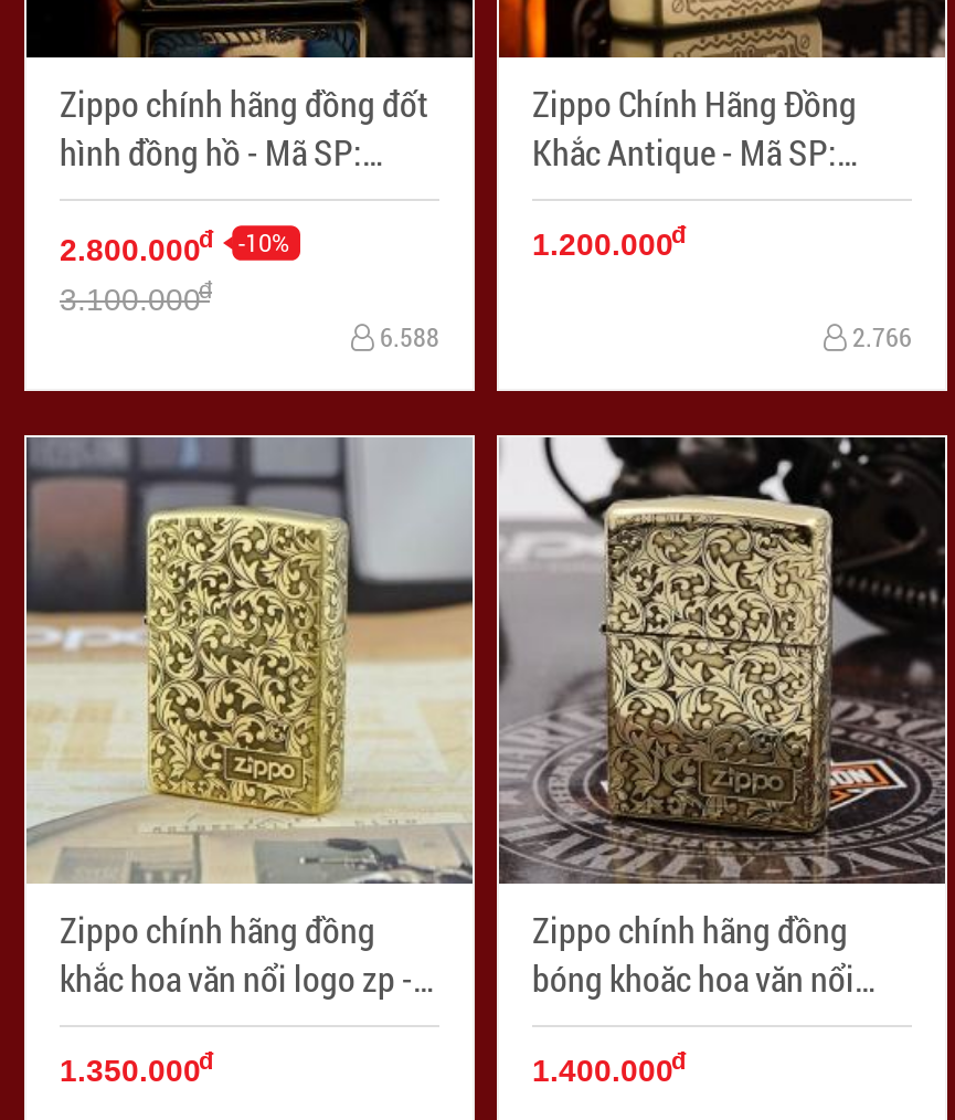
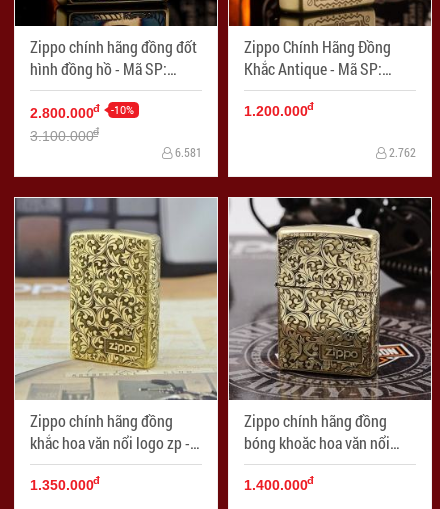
[373,318,439,353] 6.588 -> [172,144,202,160] 6.581
[846,318,912,353] 2.766 -> [386,144,416,160] 2.762

